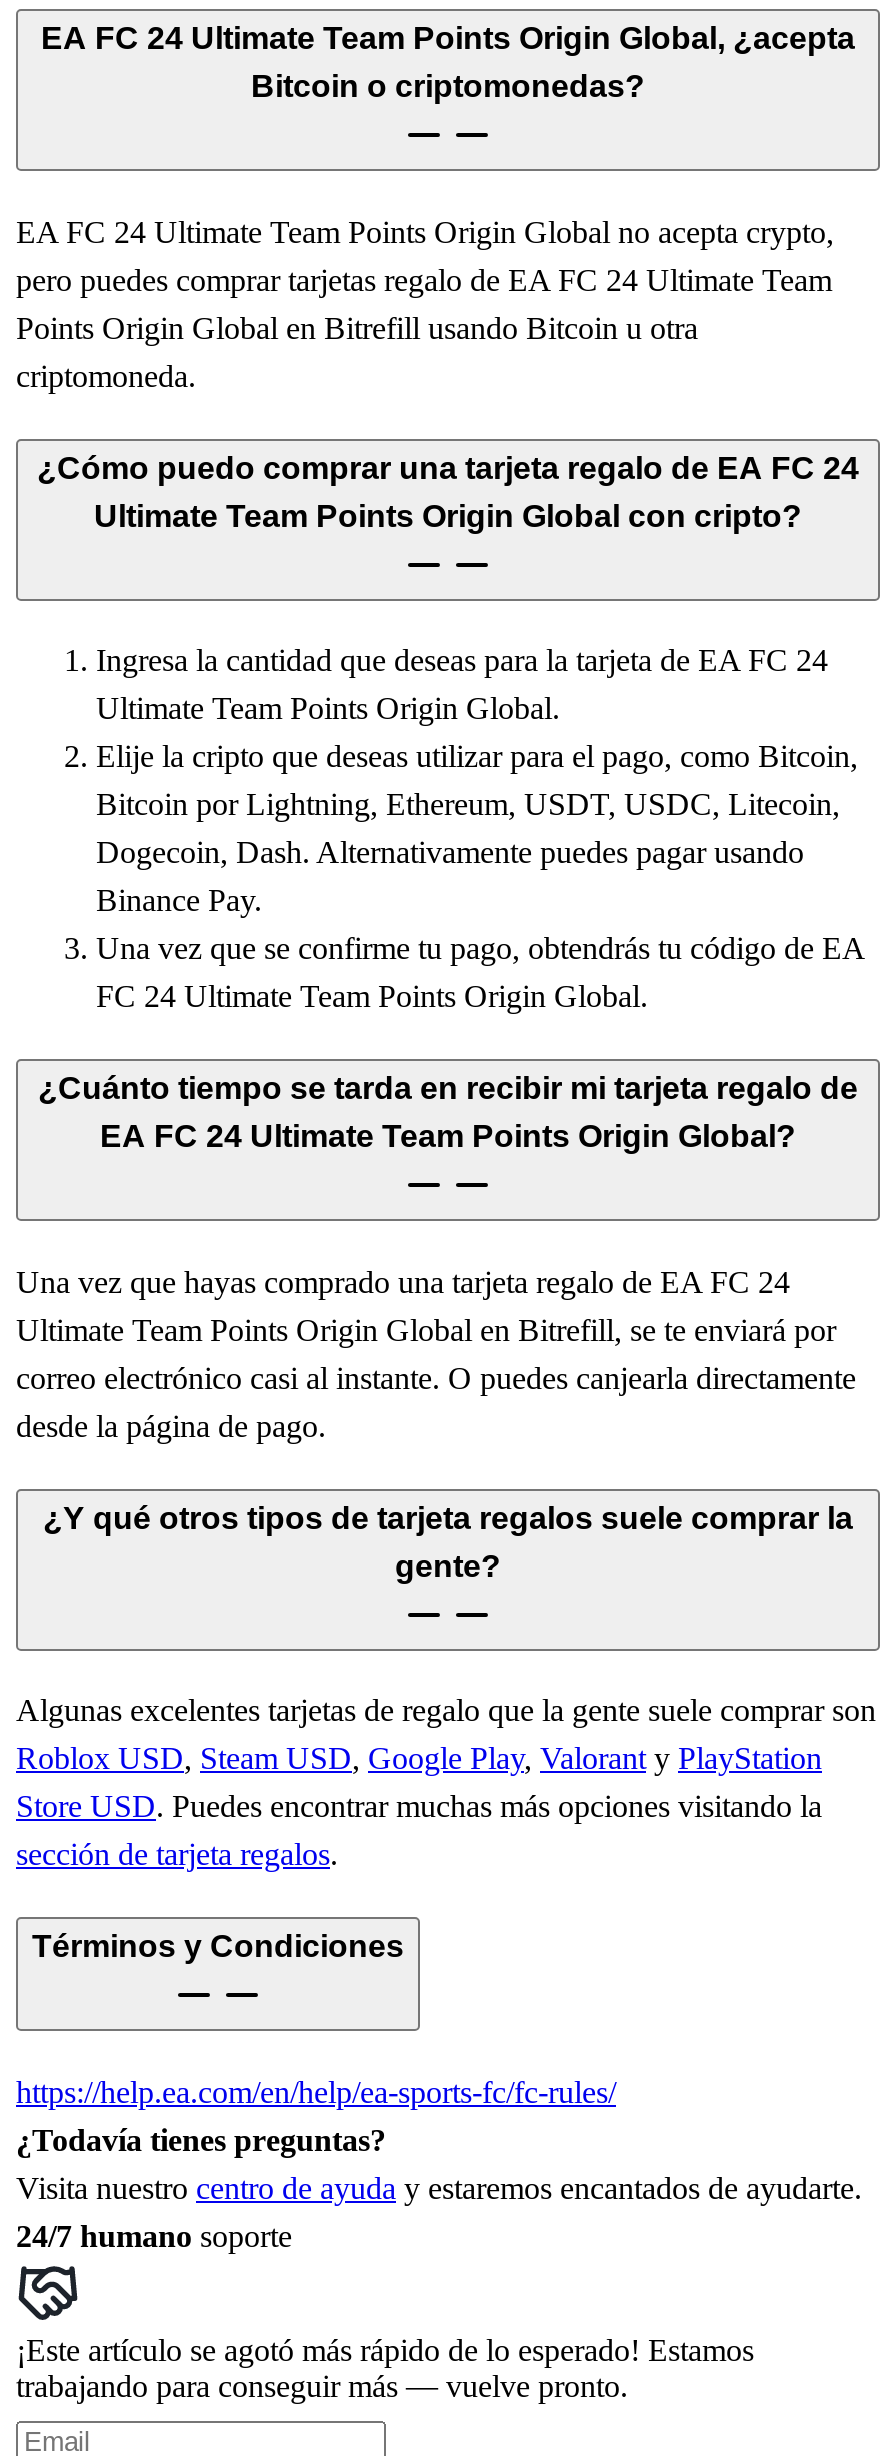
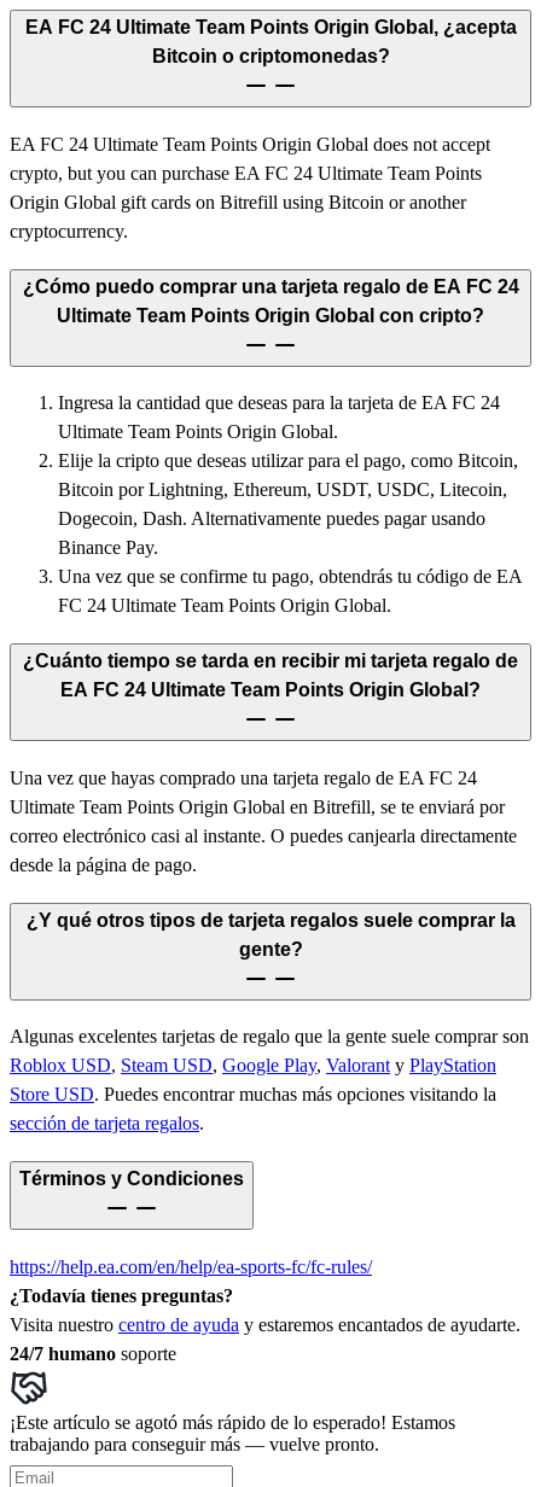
[16,215,834,393] EA FC 24 Ultimate Team Points Origin Global no acepta crypto, | pero puedes comprar tarjetas regalo de EA FC 24 Ultimate Team | Points Origin Global en Bitrefill usando Bitcoin u otra | criptomoneda. -> [10,134,490,241] EA FC 24 Ultimate Team Points Origin Global does not accept | crypto, but you can purchase EA FC 24 Ultimate Team Points | Origin Global gift cards on Bitrefill using Bitcoin or another | cryptocurrency.

